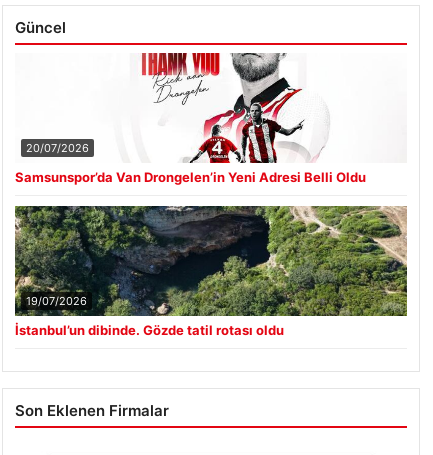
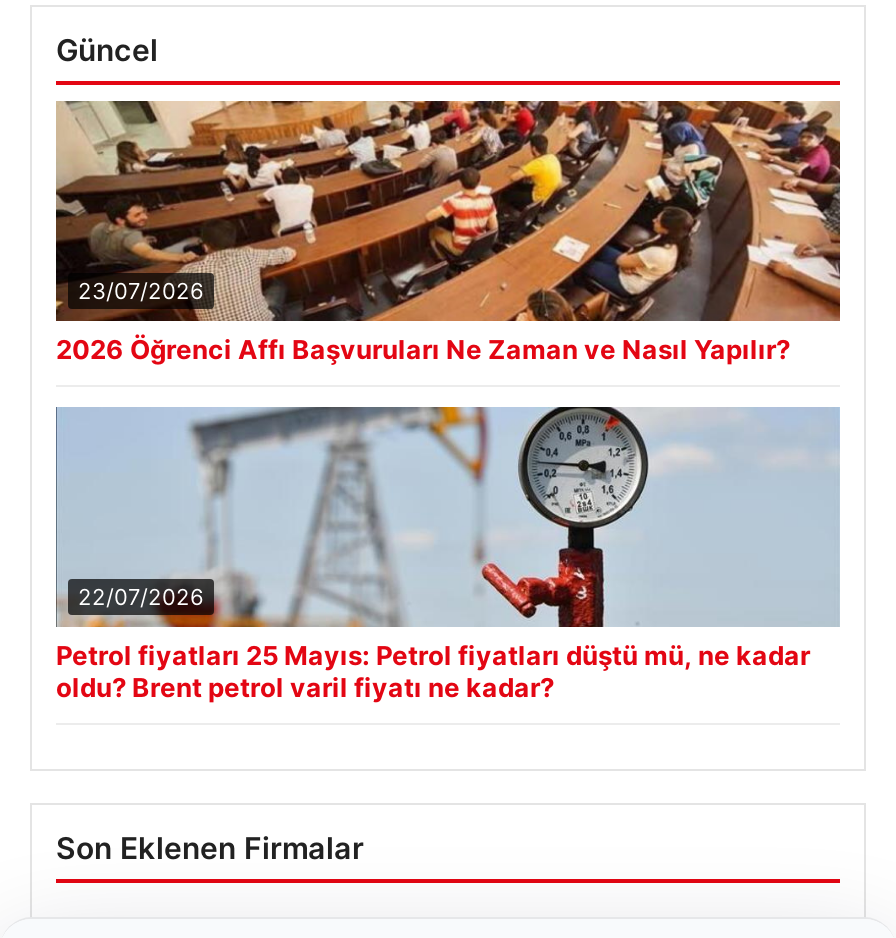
[15,42,407,155] [image] | 20/07/2026 -> [54,80,842,322] [image] | 23/07/2026
[15,169,366,185] Samsunspor’da Van Drongelen’in Yeni Adresi Belli Oldu -> [56,334,790,366] 2026 Öğrenci Affı Başvuruları Ne Zaman ve Nasıl Yapılır?
[14,205,408,308] [image] | 19/07/2026 -> [56,406,840,624] [image] | 22/07/2026
[15,322,284,338] İstanbul’un dibinde. Gözde tatil rotası oldu -> [56,640,810,704] Petrol fiyatları 25 Mayıs: Petrol fiyatları düştü mü, ne kadar | oldu? Brent petrol varil fiyatı ne kadar?

